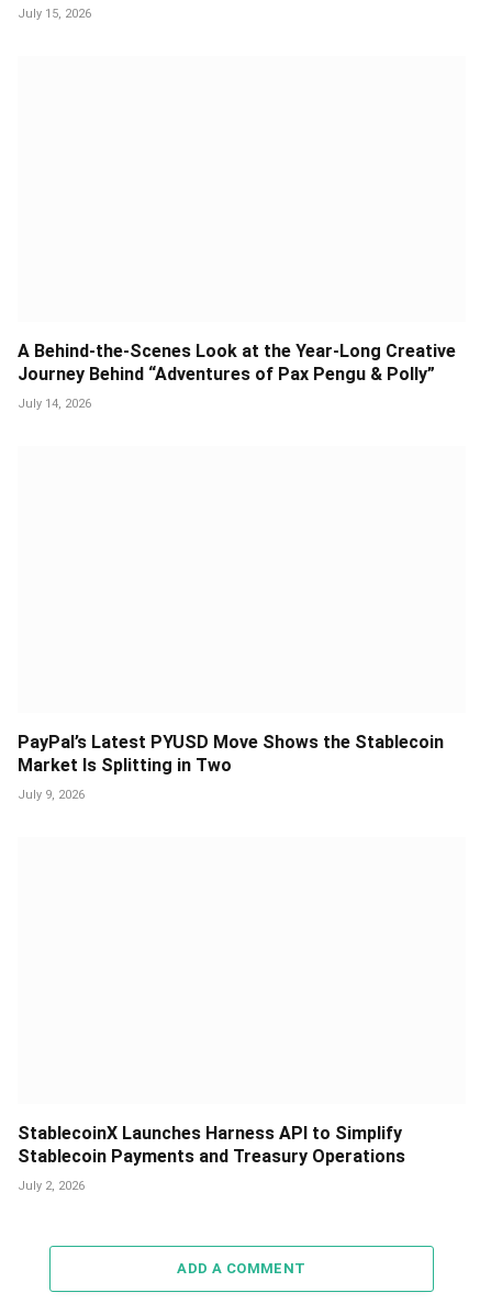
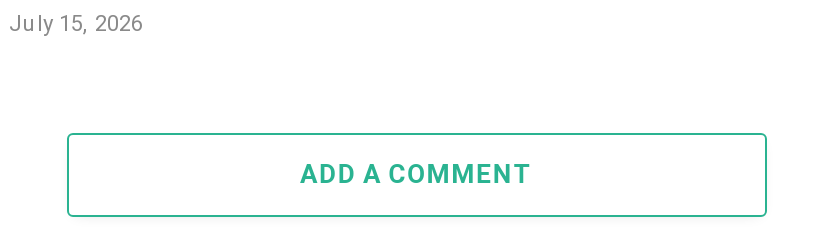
[18,341,456,411] A Behind-the-Scenes Look at the Year-Long Creative | Journey Behind “Adventures of Pax Pengu & Polly” | July 14, 2026 -> none
[18,732,444,802] PayPal’s Latest PYUSD Move Shows the Stablecoin | Market Is Splitting in Two | July 9, 2026 -> none
[18,1123,405,1193] StablecoinX Launches Harness API to Simplify | Stablecoin Payments and Treasury Operations | July 2, 2026 -> none

